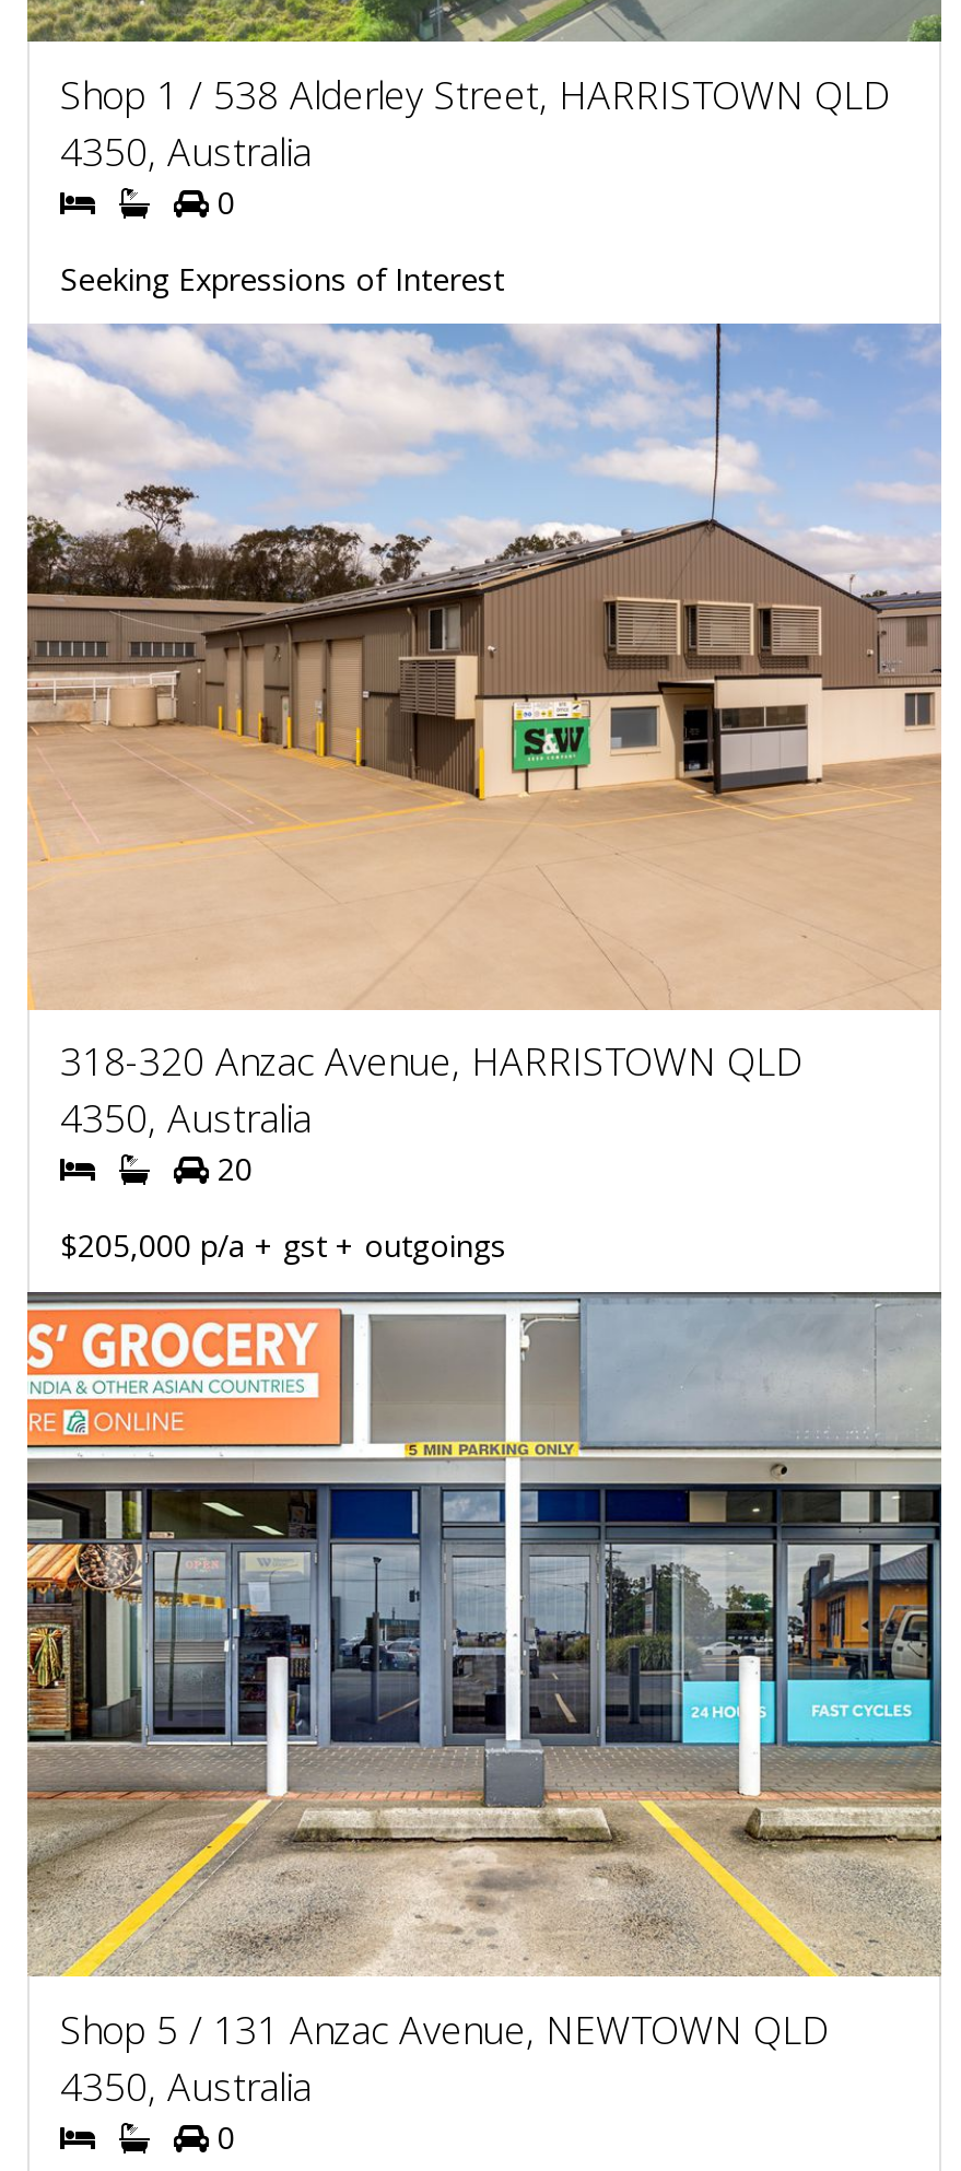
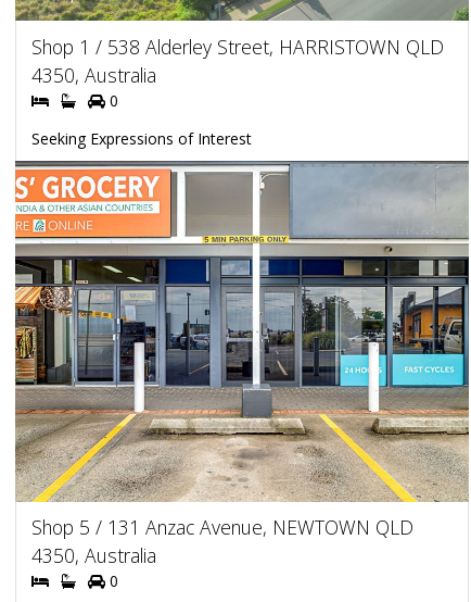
[25,321,941,1266] [image] | 318-320 Anzac Avenue, HARRISTOWN QLD | 4350, Australia | 20 | $205,000 p/a + gst + outgoings -> none

